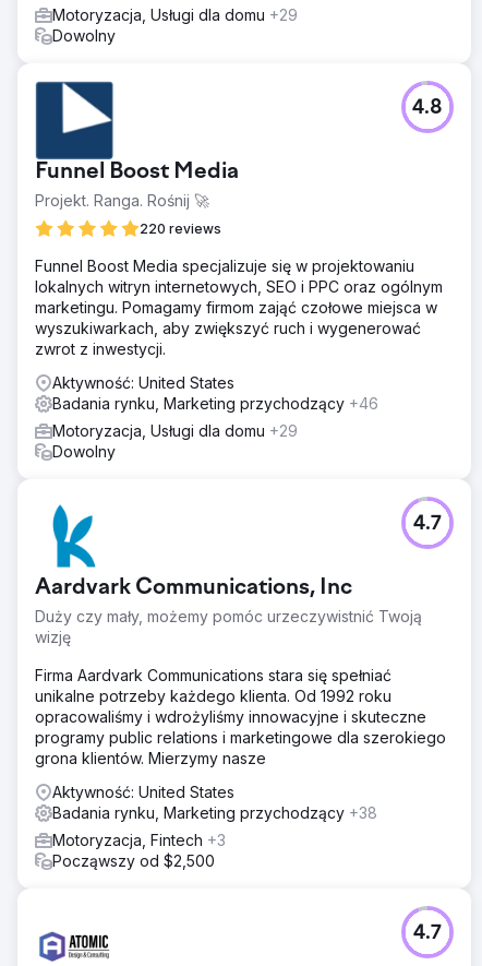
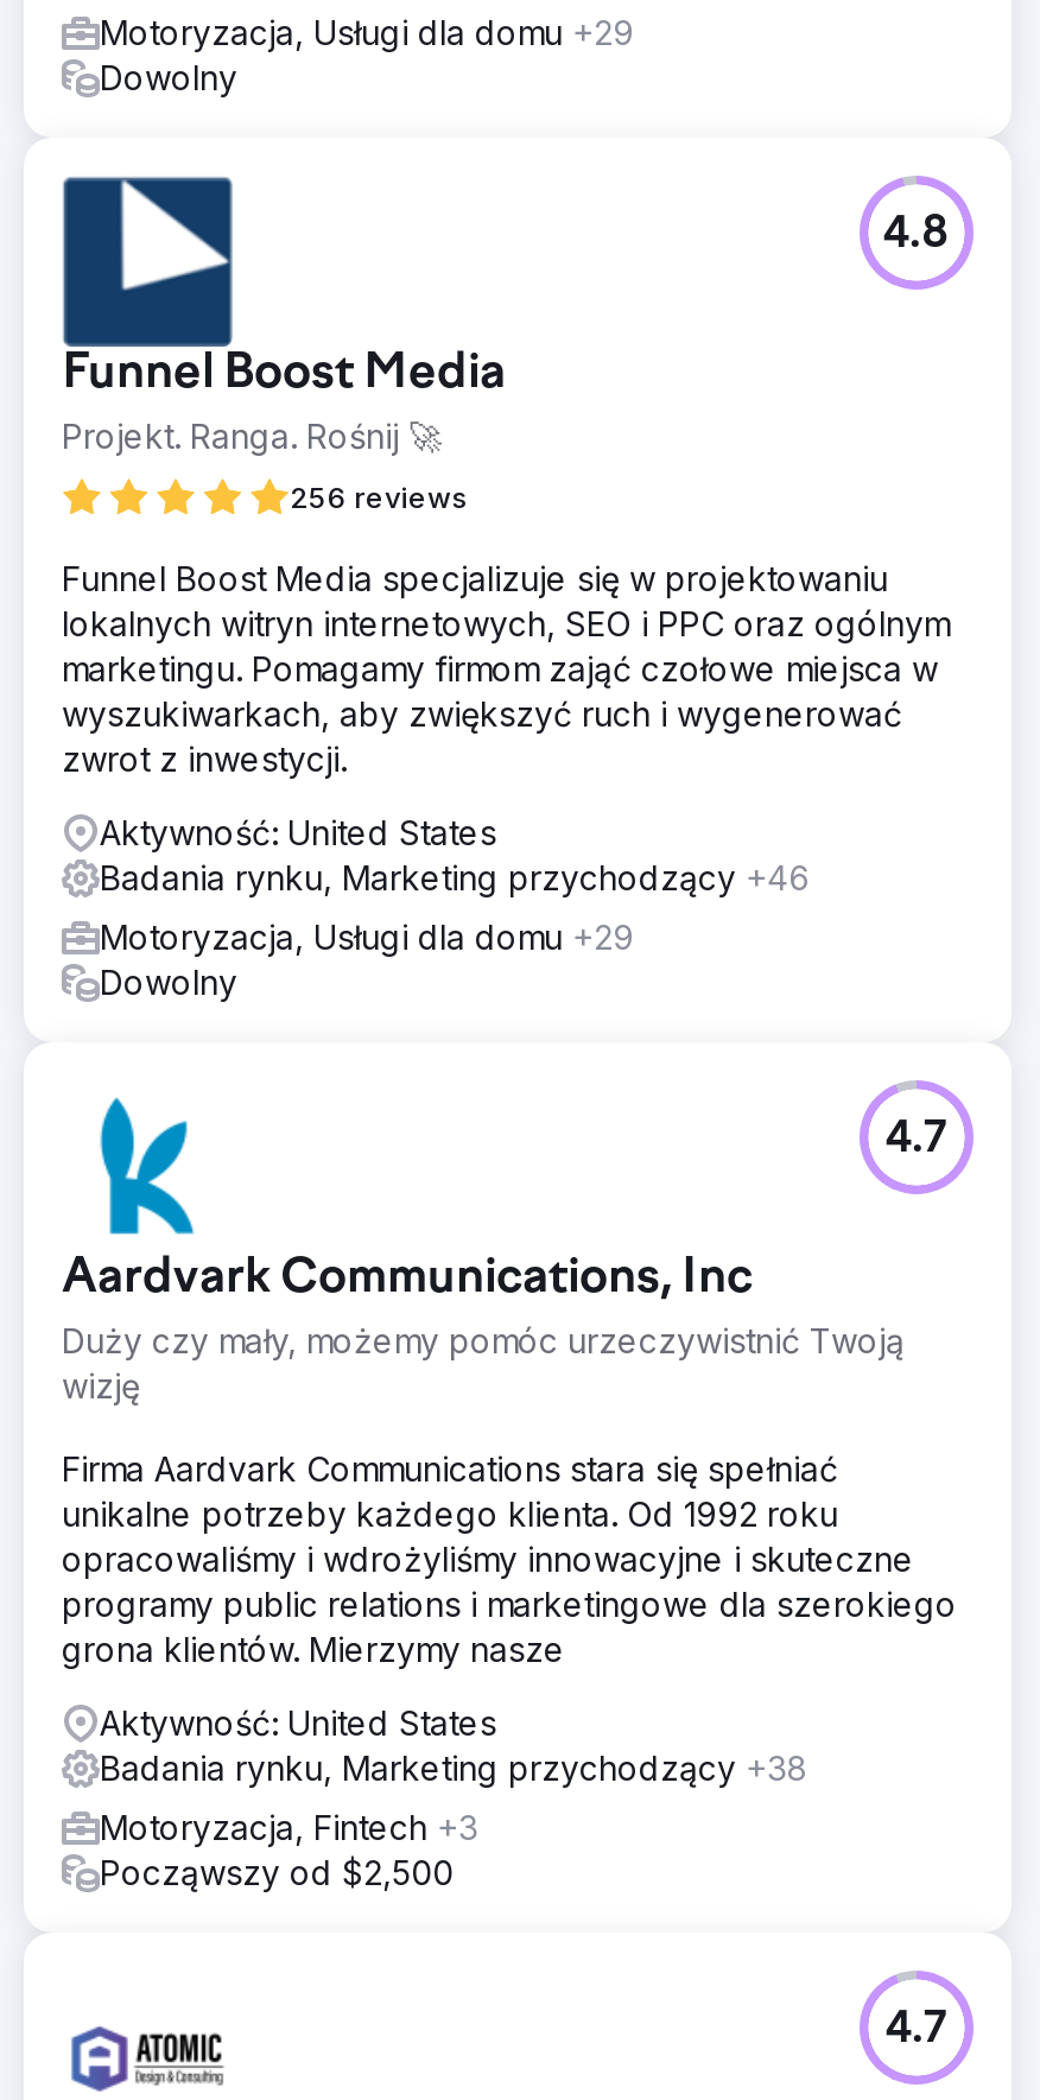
[140,220,221,236] 220 reviews -> [290,479,468,514] 256 reviews

